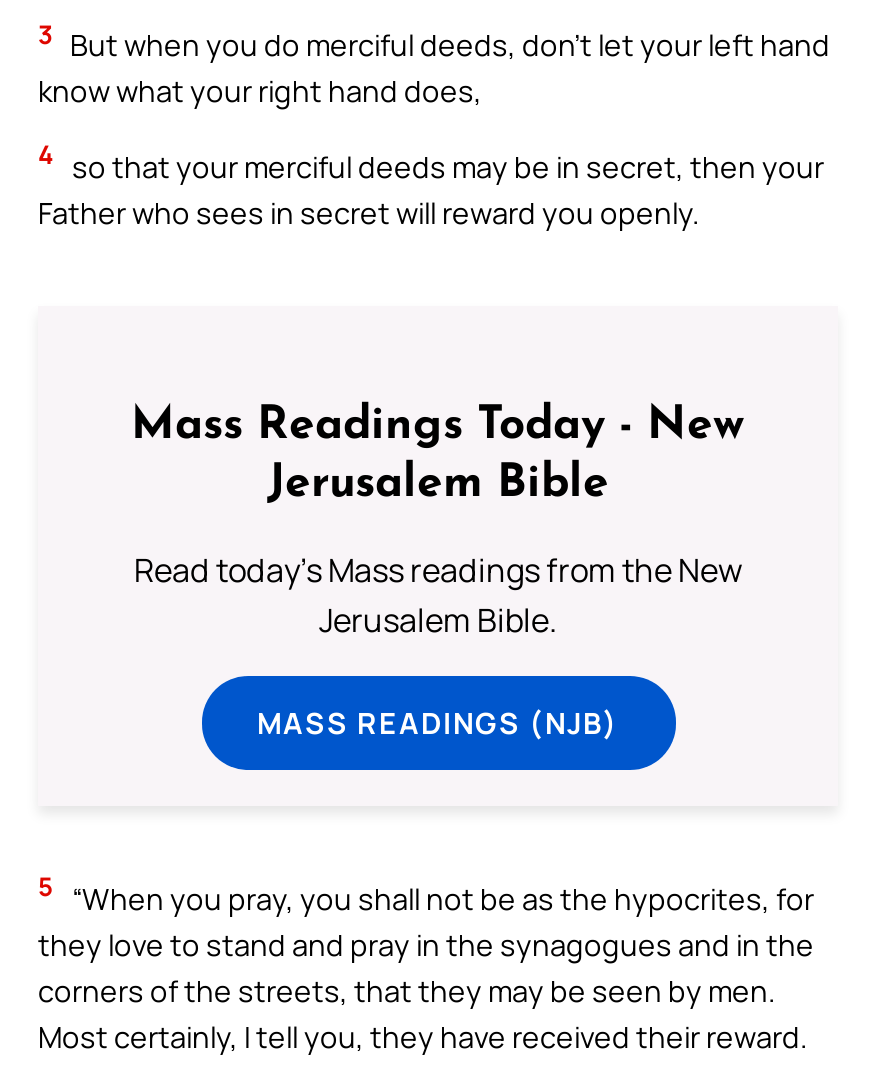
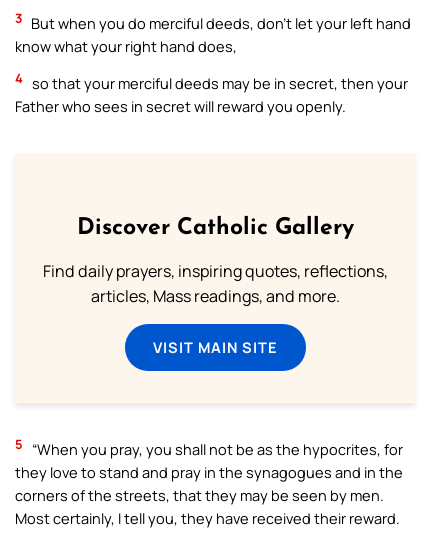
[131,404,745,508] Mass Readings Today - New | Jerusalem Bible -> [76,217,353,240] Discover Catholic Gallery
[134,548,742,642] Read today's Mass readings from the New | Jerusalem Bible. -> [42,260,387,307] Find daily prayers, inspiring quotes, reflections, | articles, Mass readings, and more.
[257,702,619,742] MASS READINGS (NJB) -> [152,337,277,357] VISIT MAIN SITE

